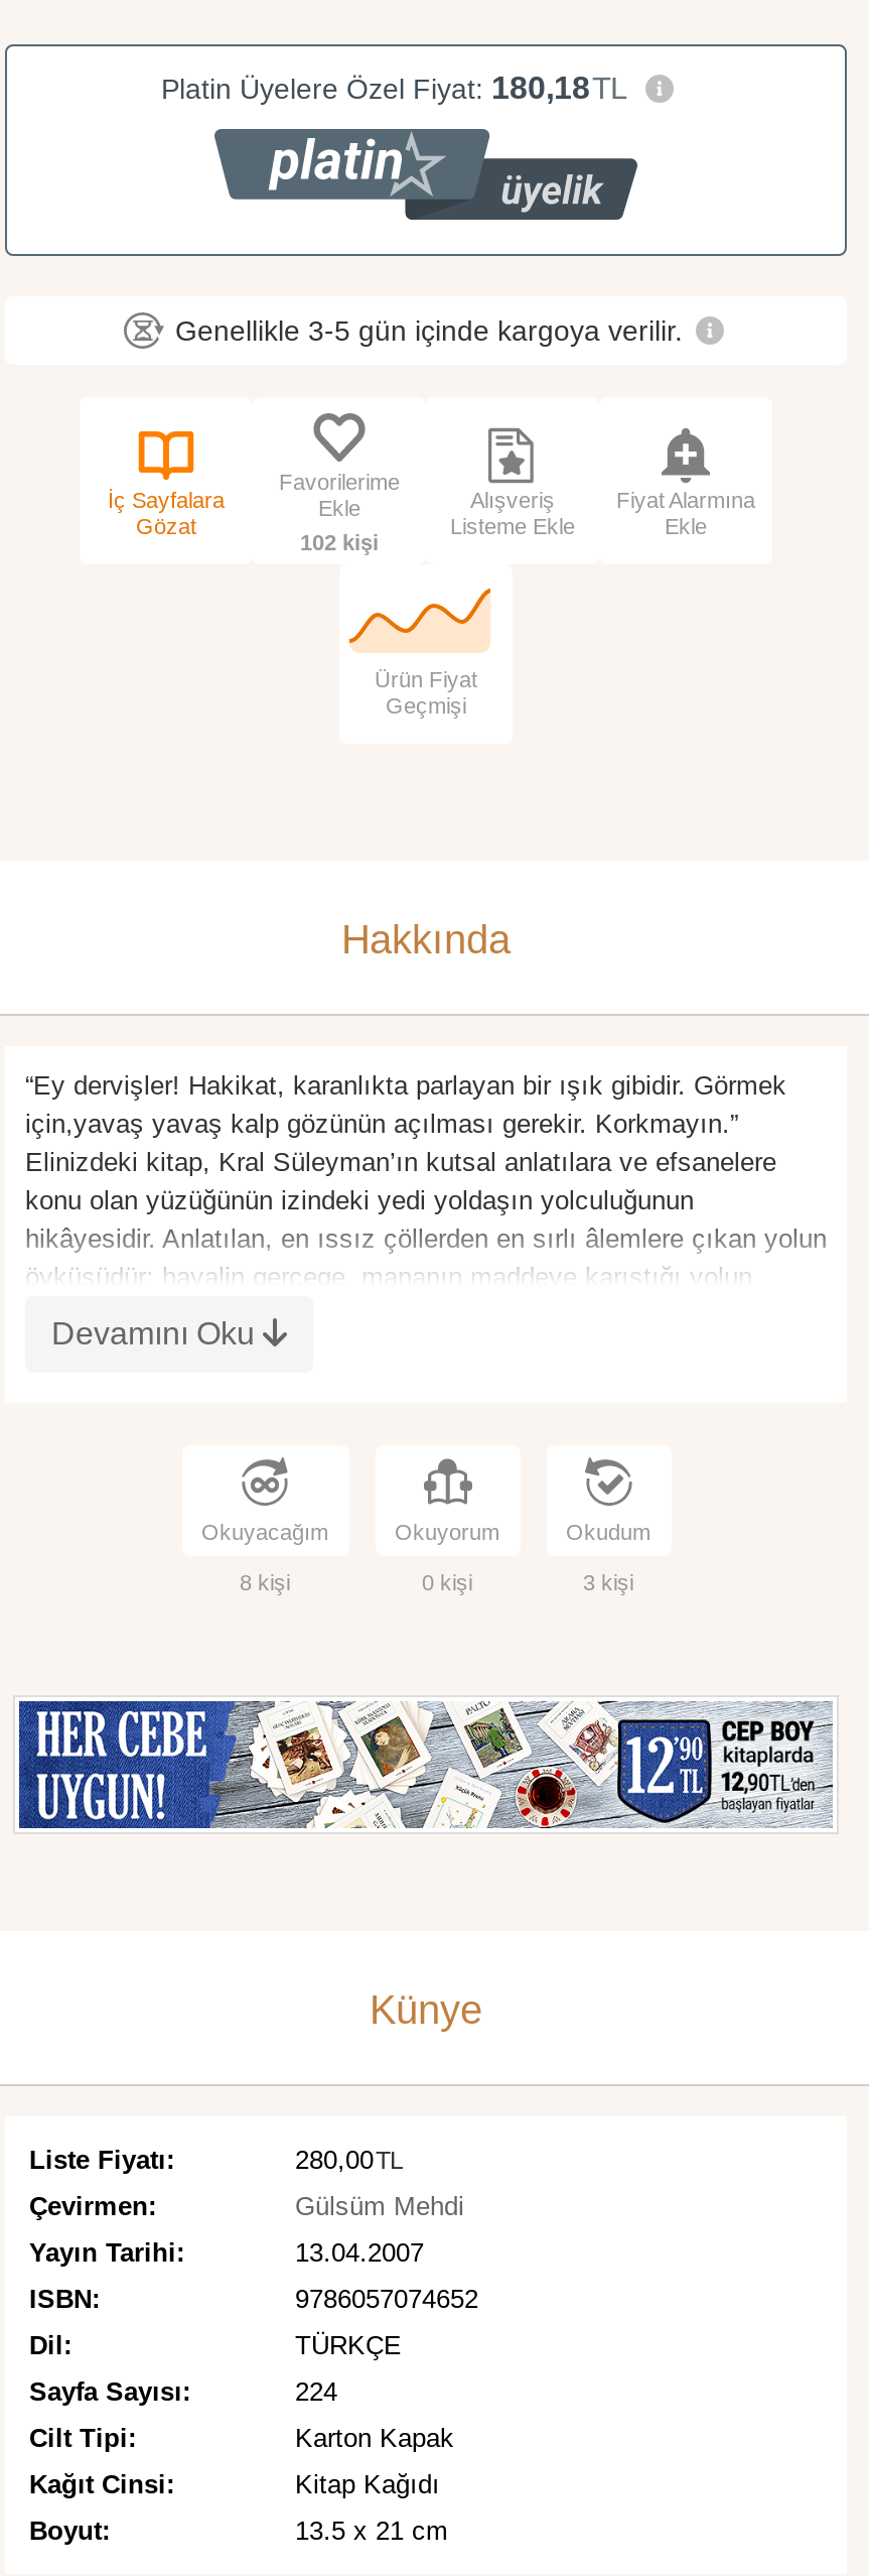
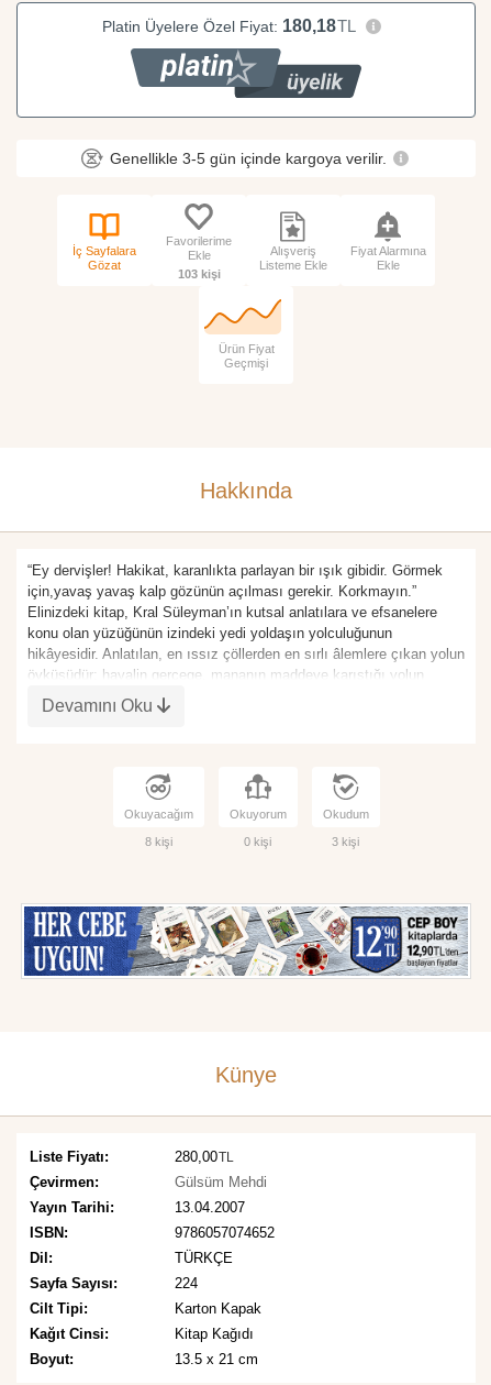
[300,530,379,554] 102 kişi -> [177,267,220,281] 103 kişi

